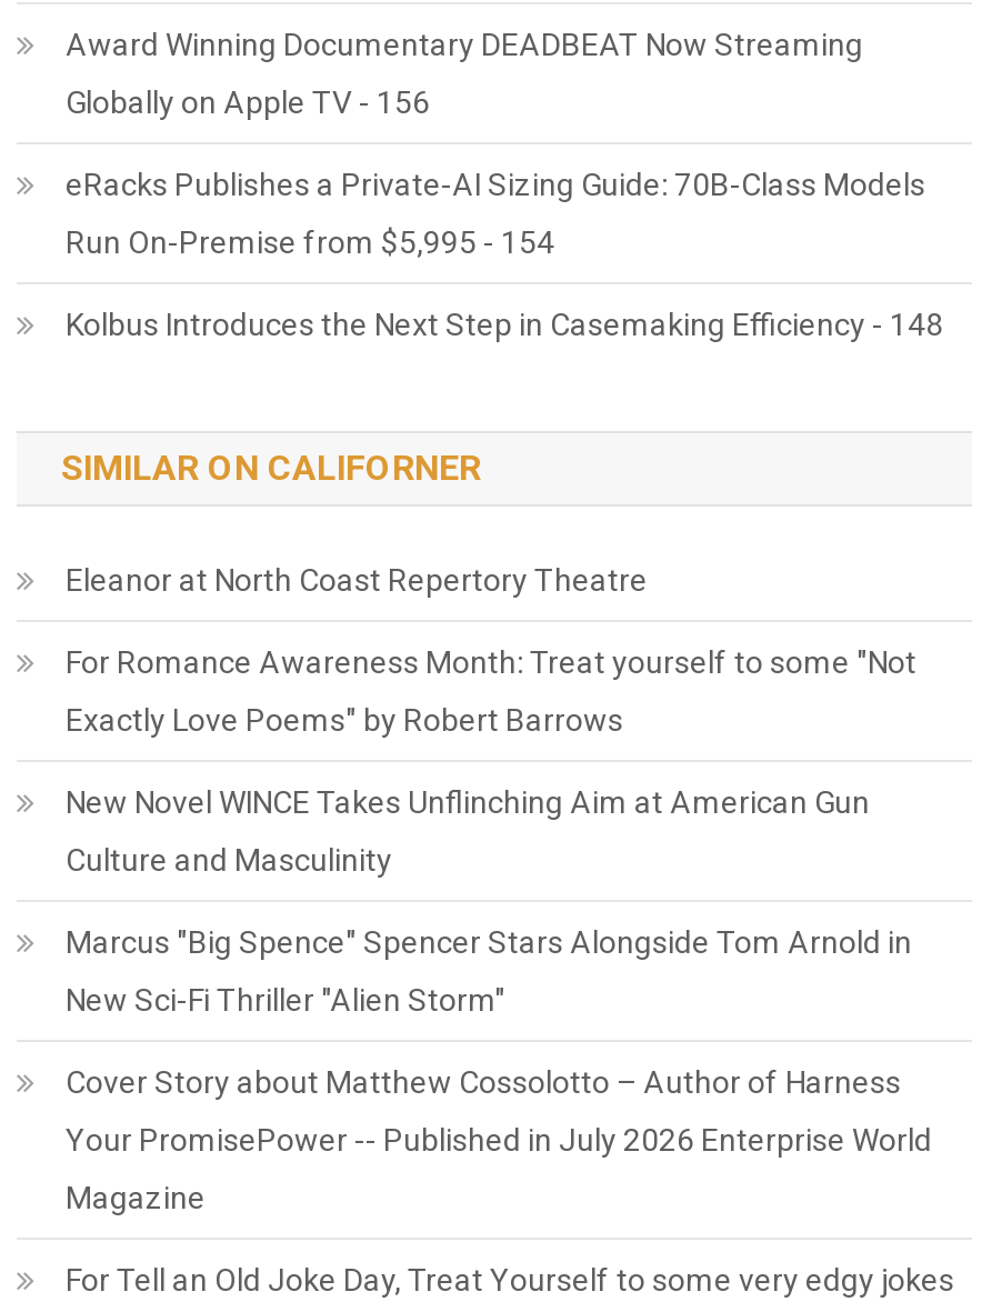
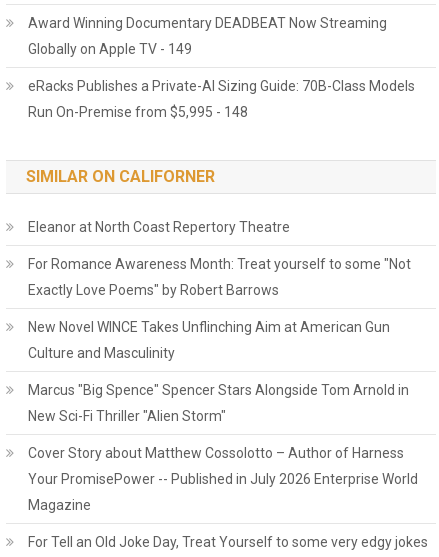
[66,84,430,120] Globally on Apple TV - 156 -> [28,41,192,57] Globally on Apple TV - 149
[66,224,943,342] Run On-Premise from $5,995 - 154 | Kolbus Introduces the Next Step in Casemaking Efficiency - 148 -> [28,104,248,120] Run On-Premise from $5,995 - 148

